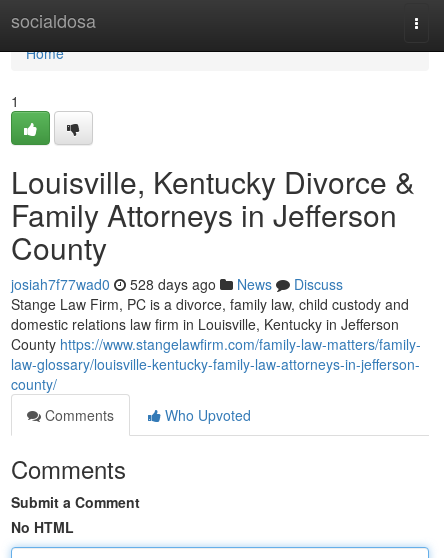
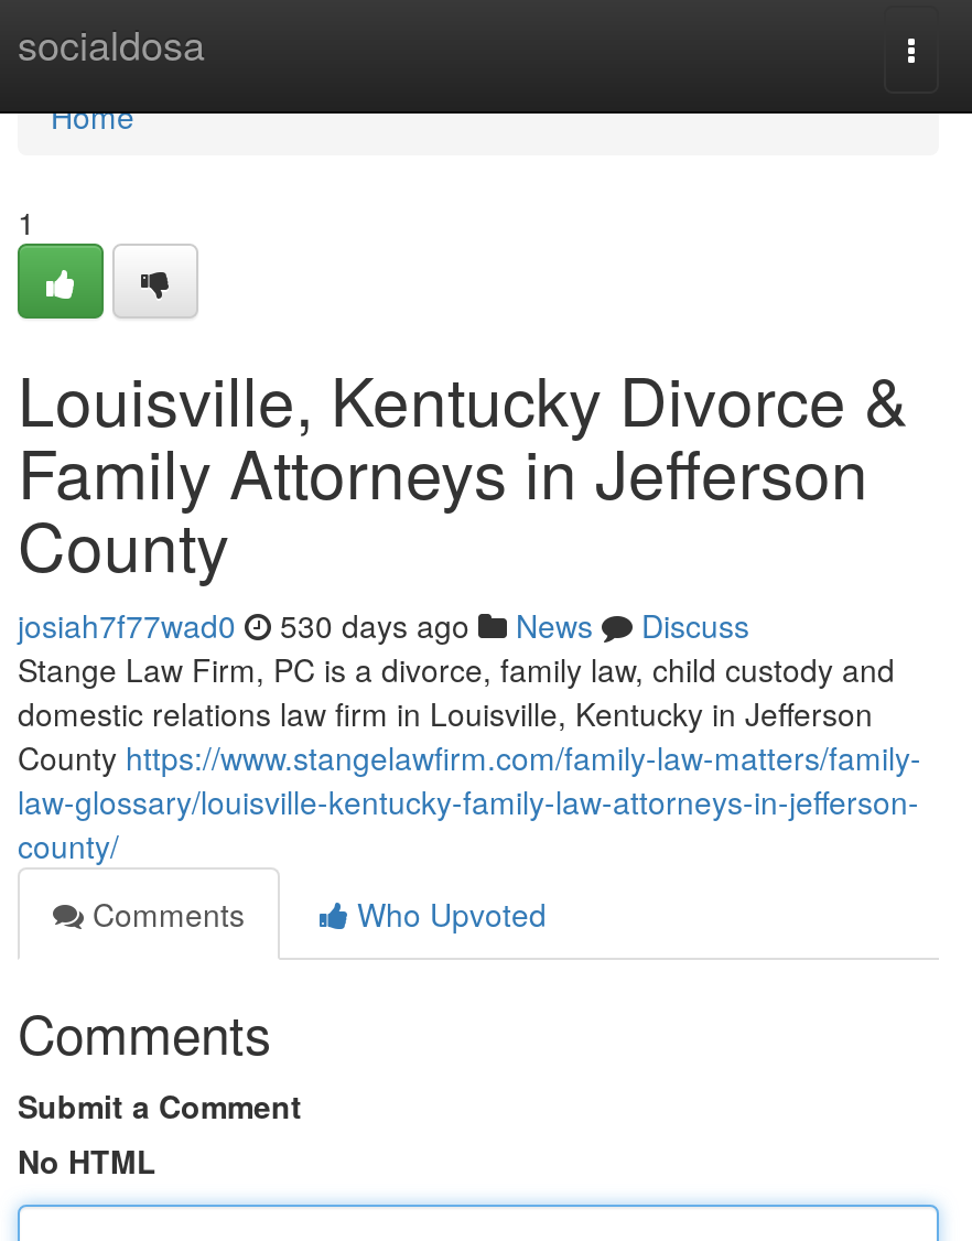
[11,274,343,294] josiah7f77wad0 528 days ago News Discuss -> [18,603,749,647] josiah7f77wad0 530 days ago News Discuss

